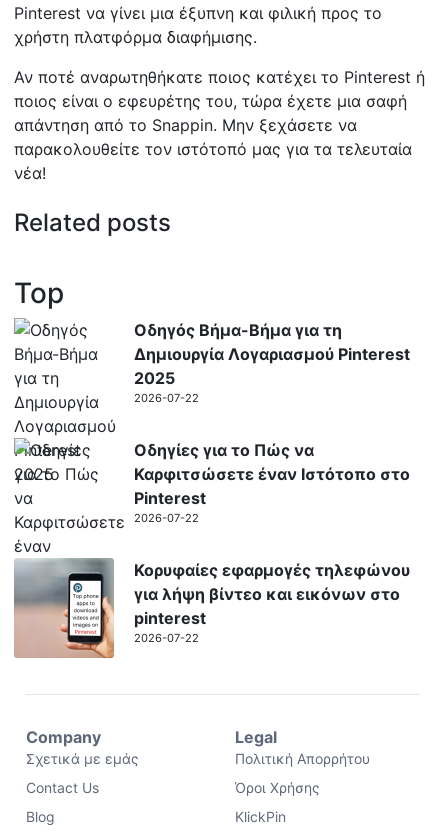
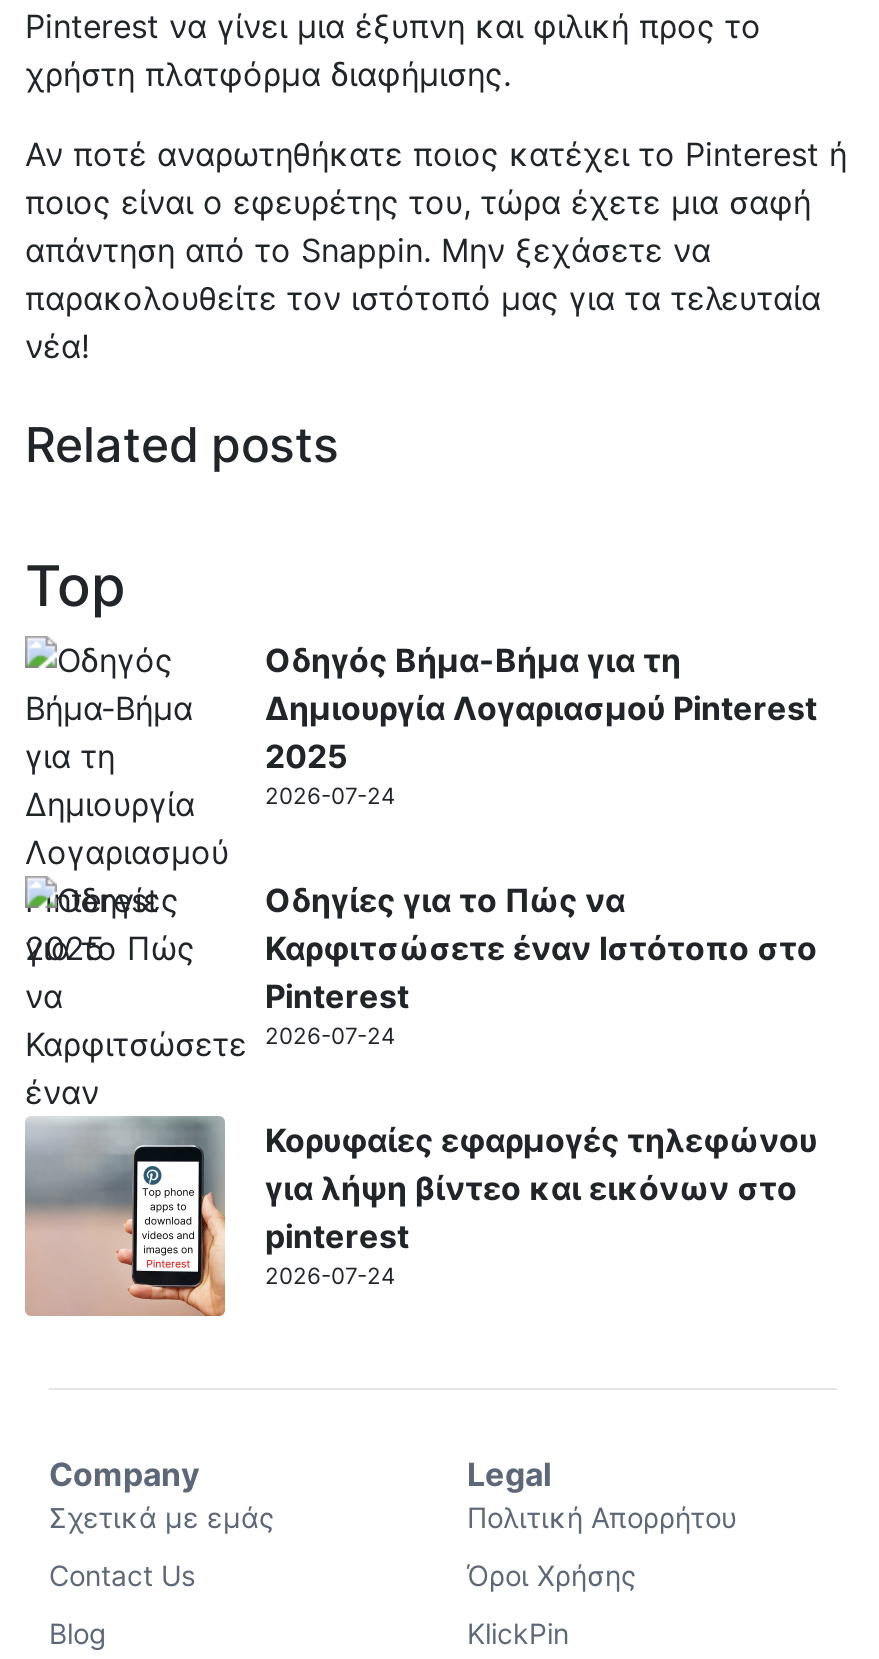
[134,391,199,405] 2026-07-22 -> [265,781,395,809] 2026-07-24
[134,511,199,525] 2026-07-22 -> [265,1021,395,1049] 2026-07-24
[134,631,199,645] 2026-07-22 -> [265,1261,395,1289] 2026-07-24

